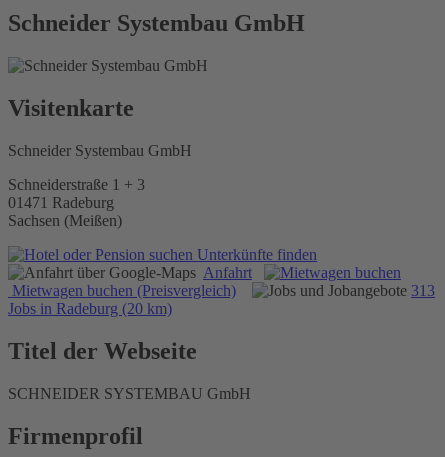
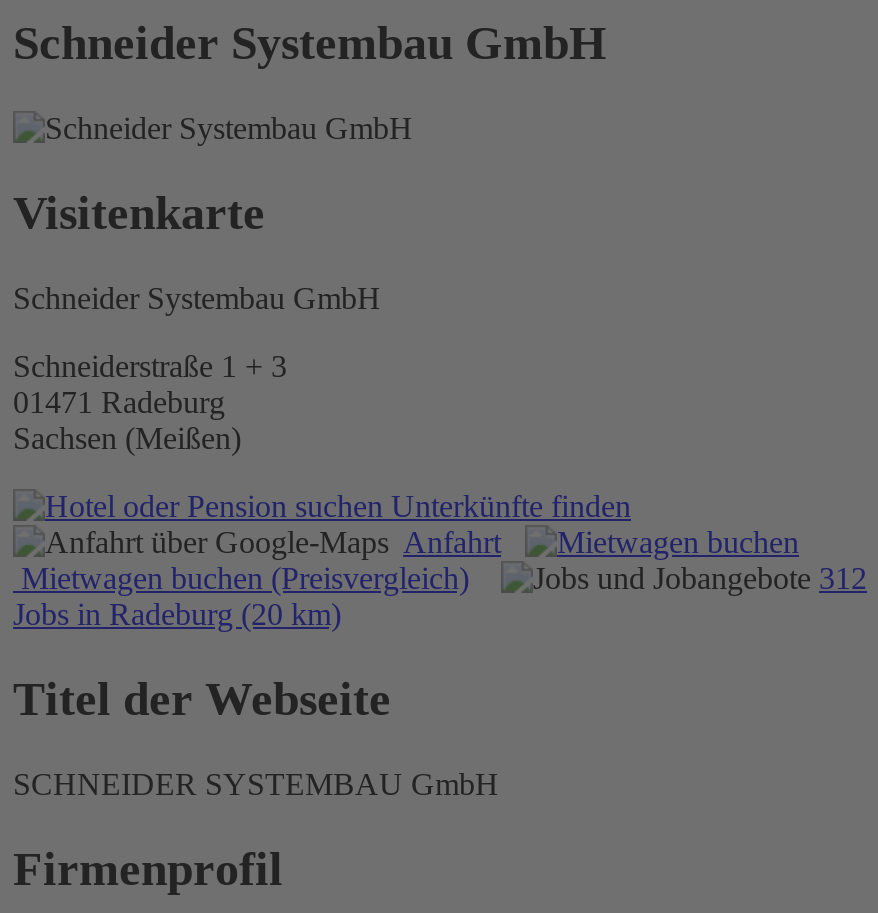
[411,282,435,299] 313 -> [819,561,867,595] 312

